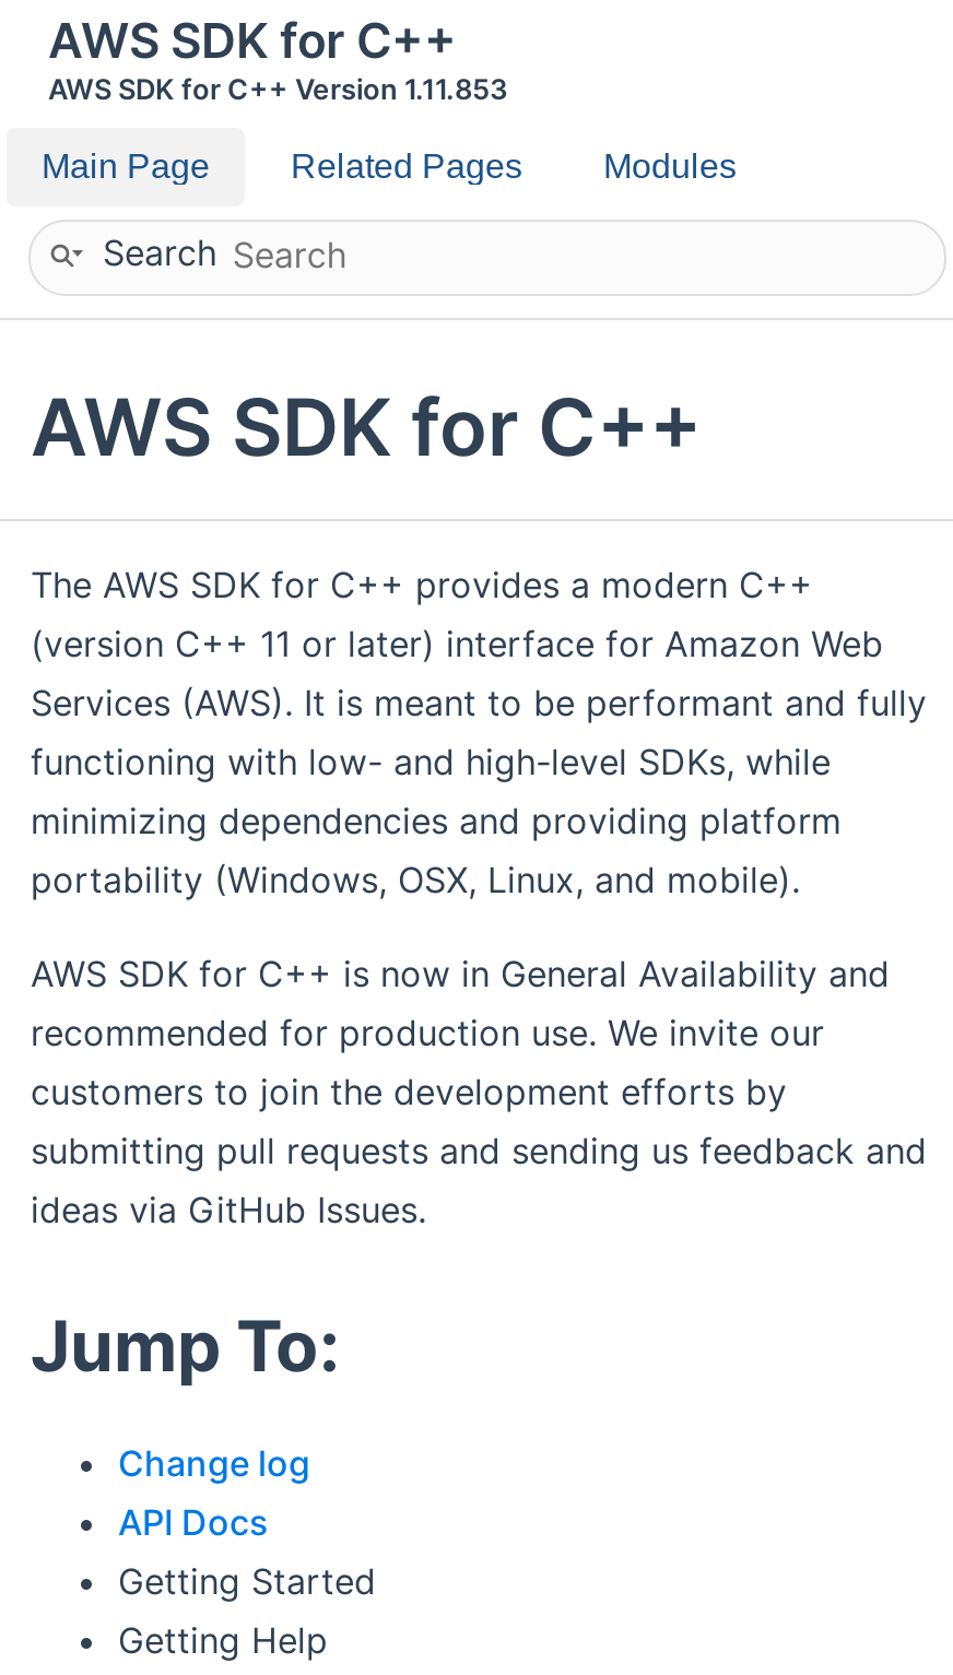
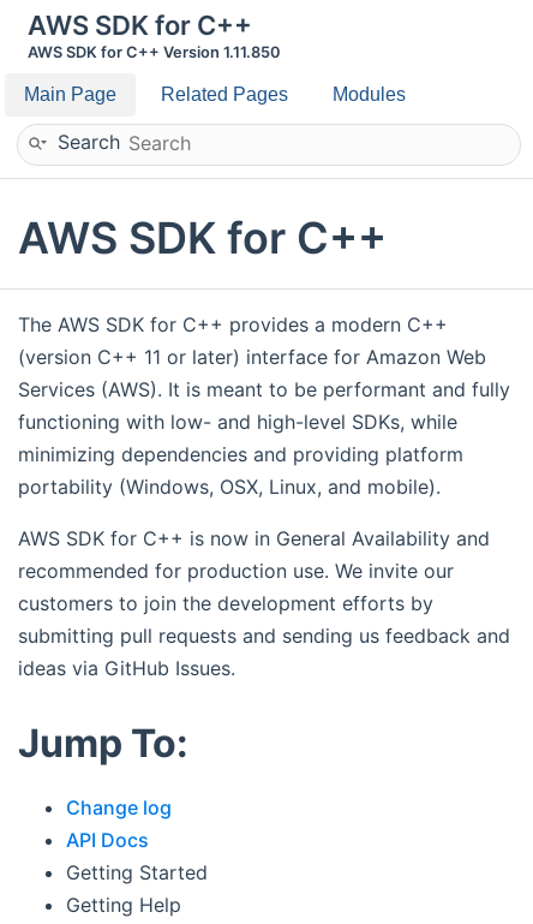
[48,73,507,106] AWS SDK for C++ Version 1.11.853 -> [28,43,281,61] AWS SDK for C++ Version 1.11.850

